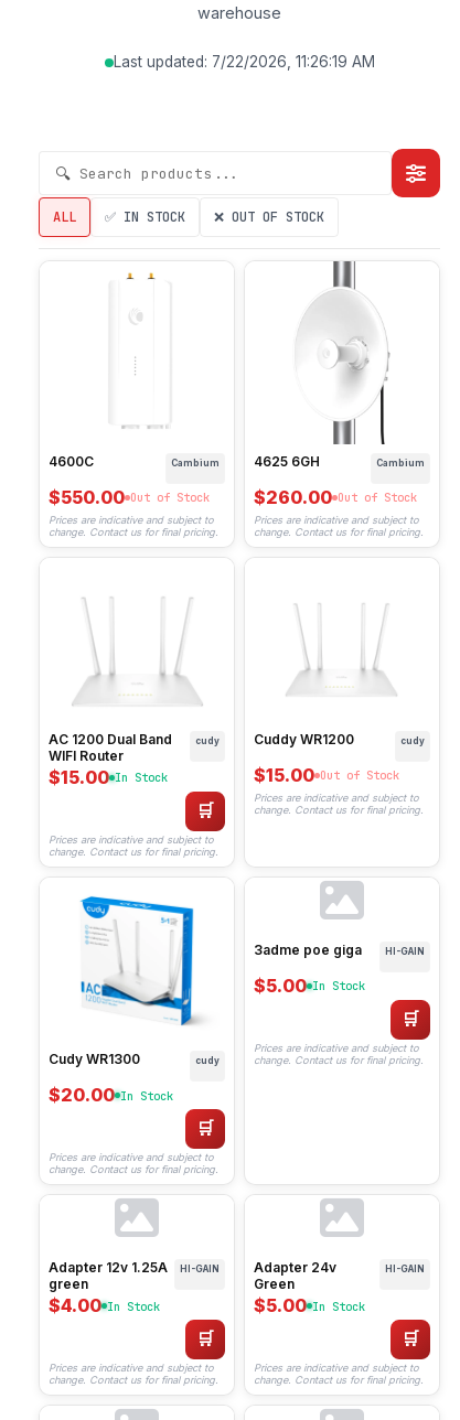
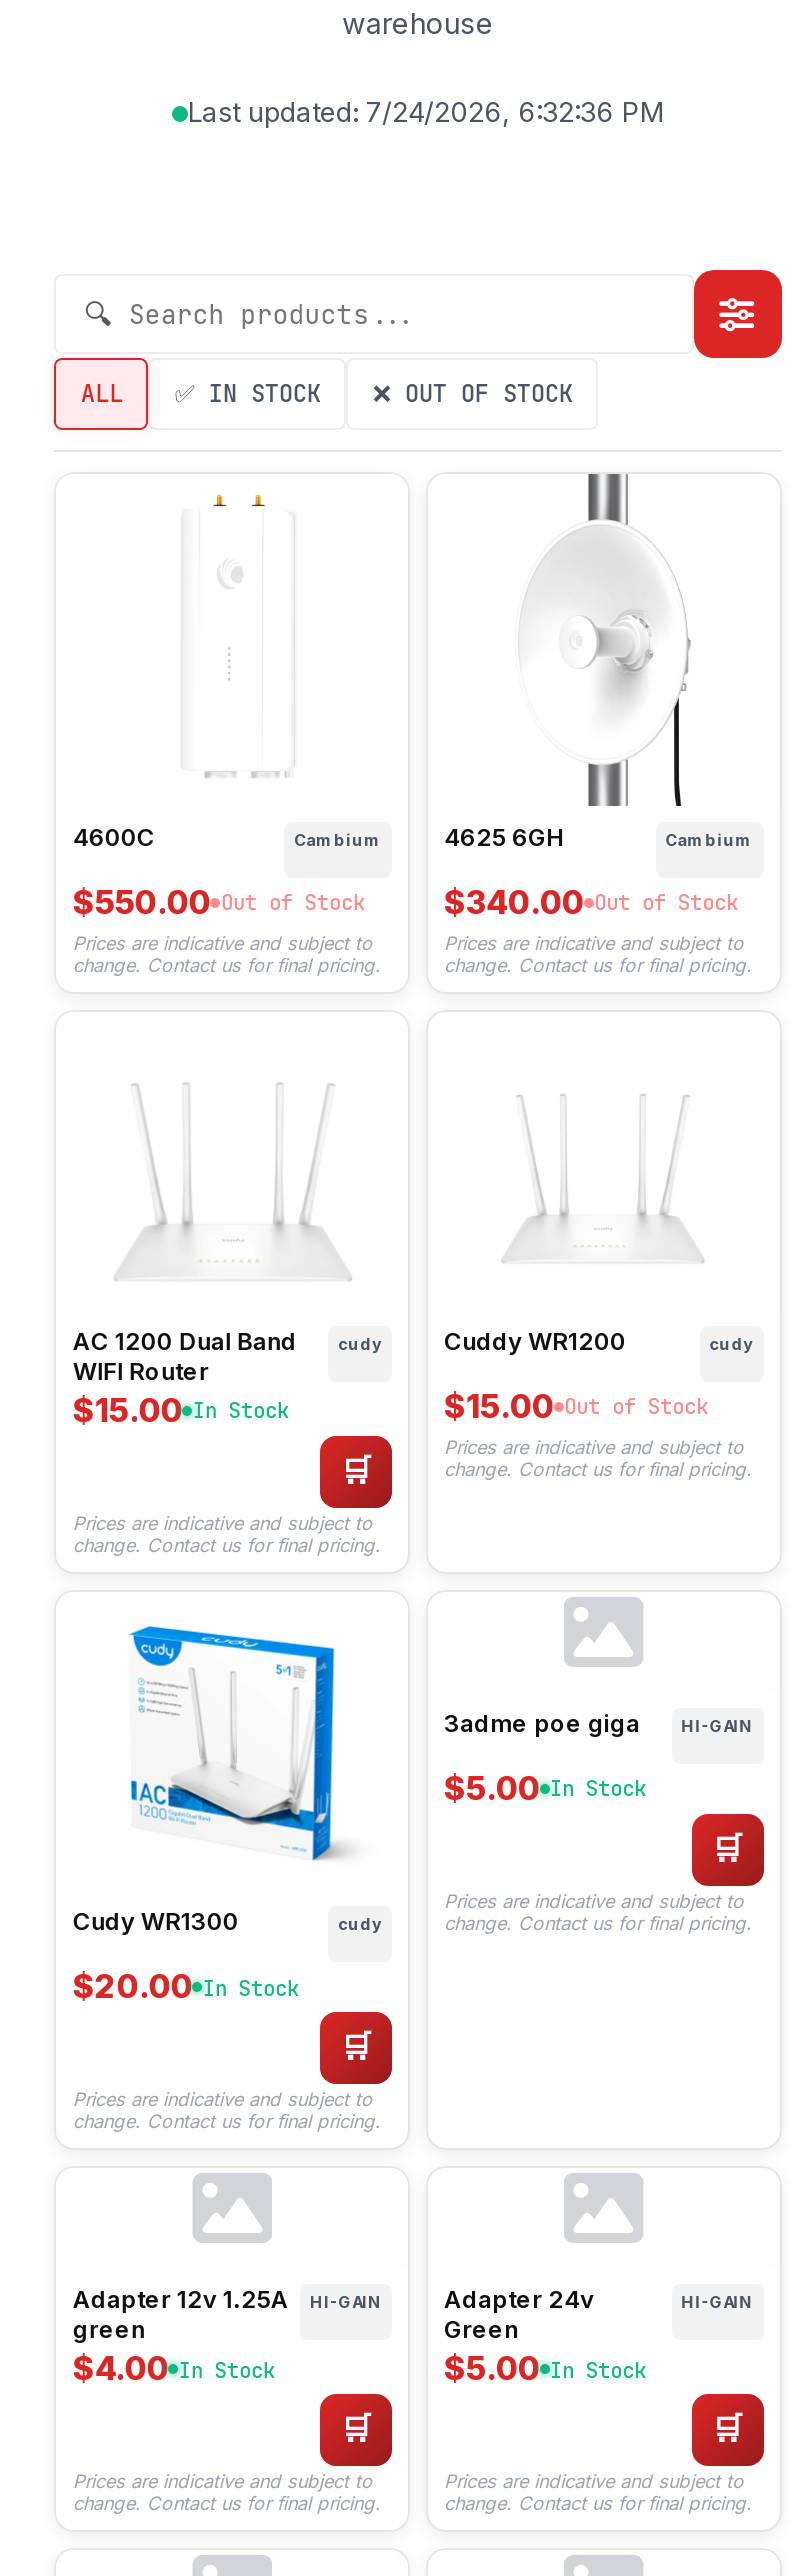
[113,53,375,71] Last updated: 7/22/2026, 11:26:19 AM -> [188,96,664,128] Last updated: 7/24/2026, 6:32:36 PM
[49,486,417,508] $550.00 Out of Stock $260.00 Out of Stock -> [73,881,738,921] $550.00 Out of Stock $340.00 Out of Stock

